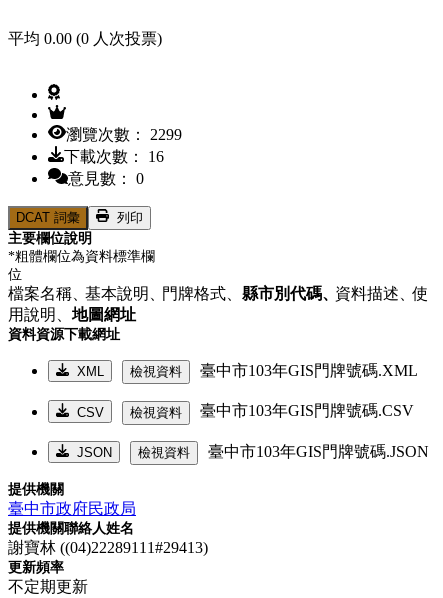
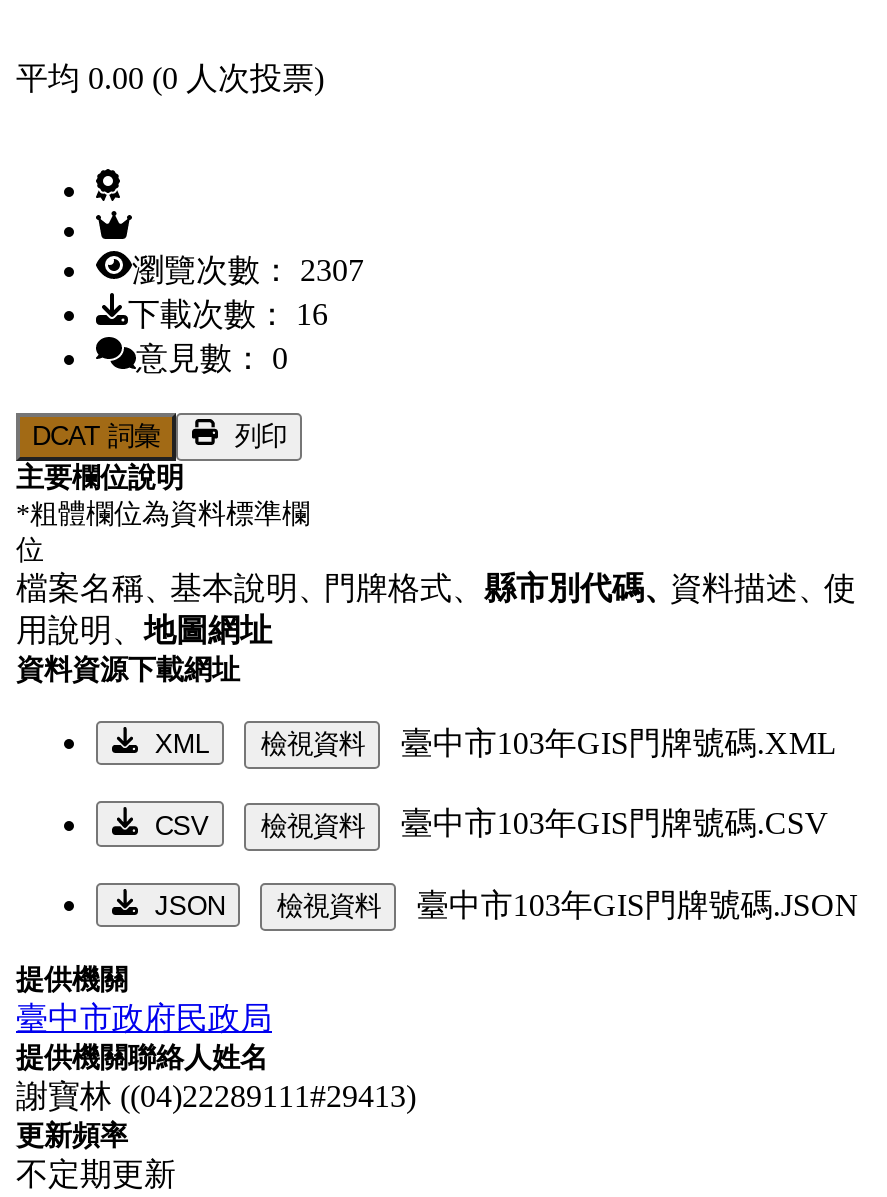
[66,126,182,143] 瀏覽次數： 2299 -> [132,252,364,286] 瀏覽次數： 2307

